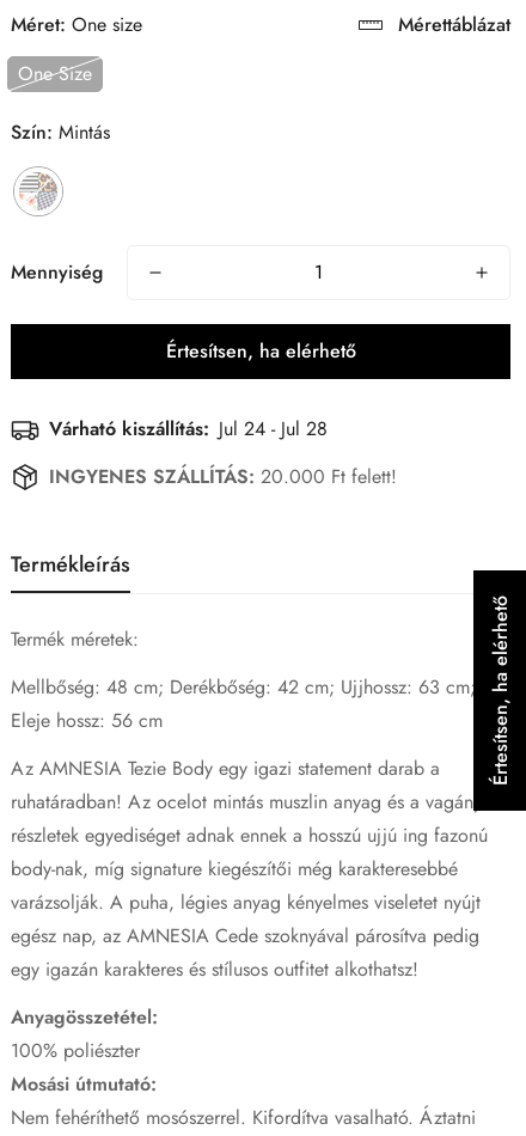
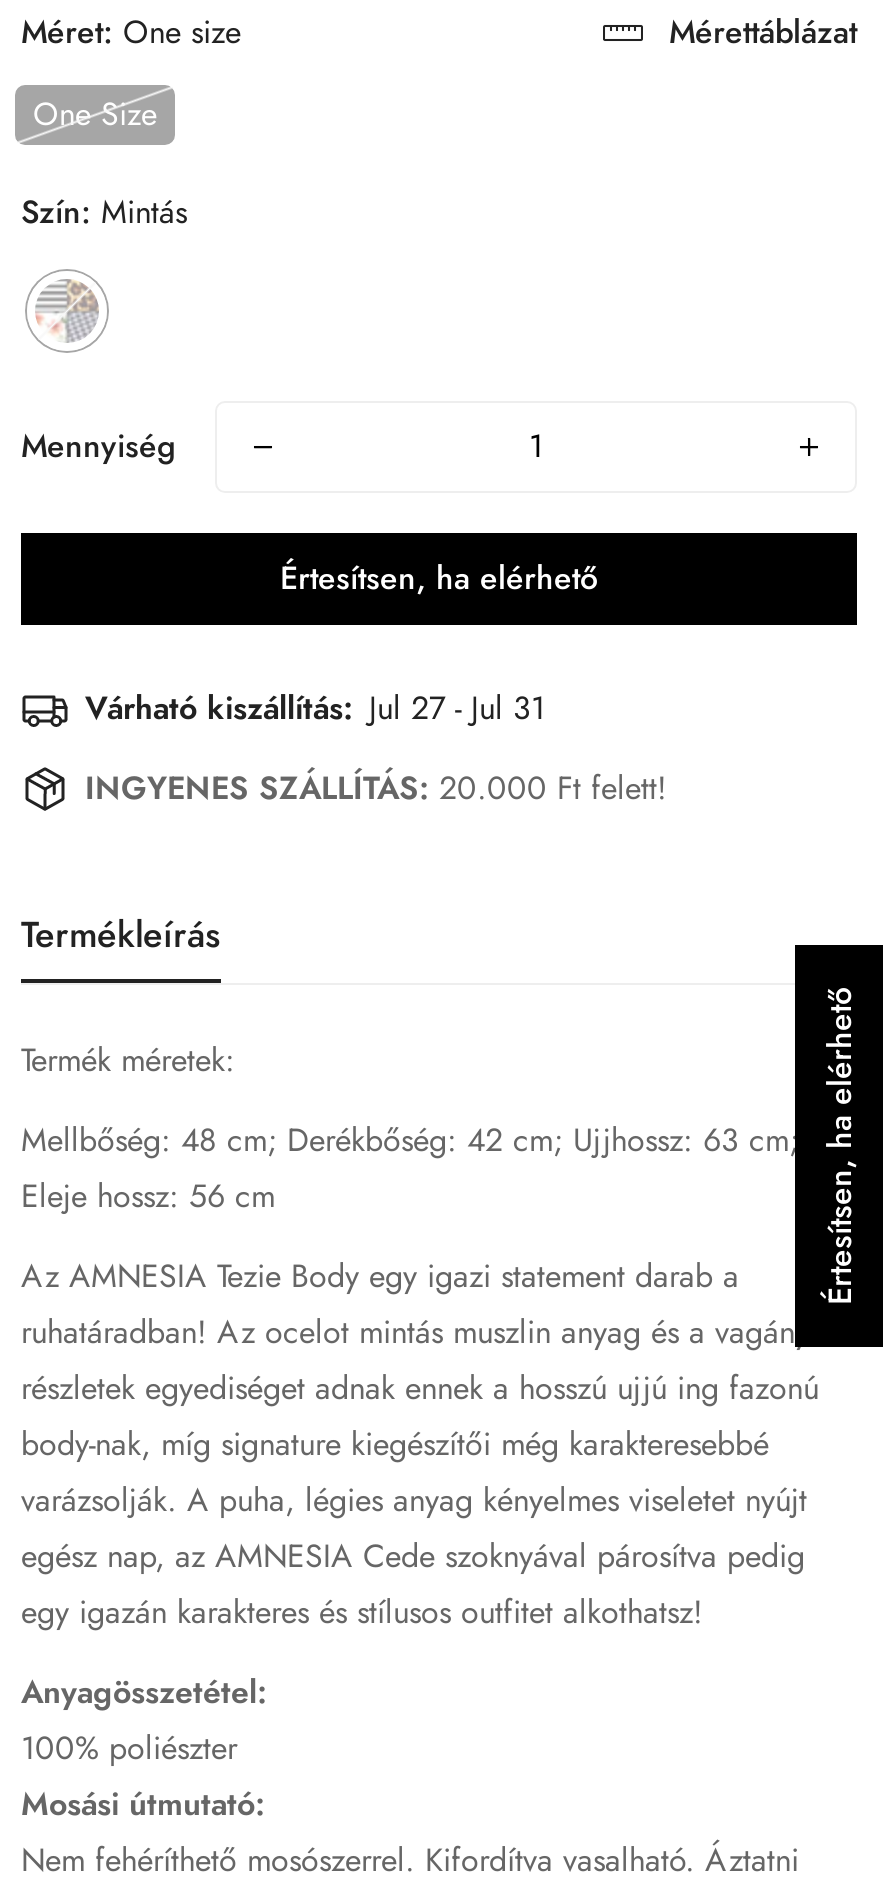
[49,415,328,443] Várható kiszállítás: Jul 24 - Jul 28 -> [85,686,545,732] Várható kiszállítás: Jul 27 - Jul 31

